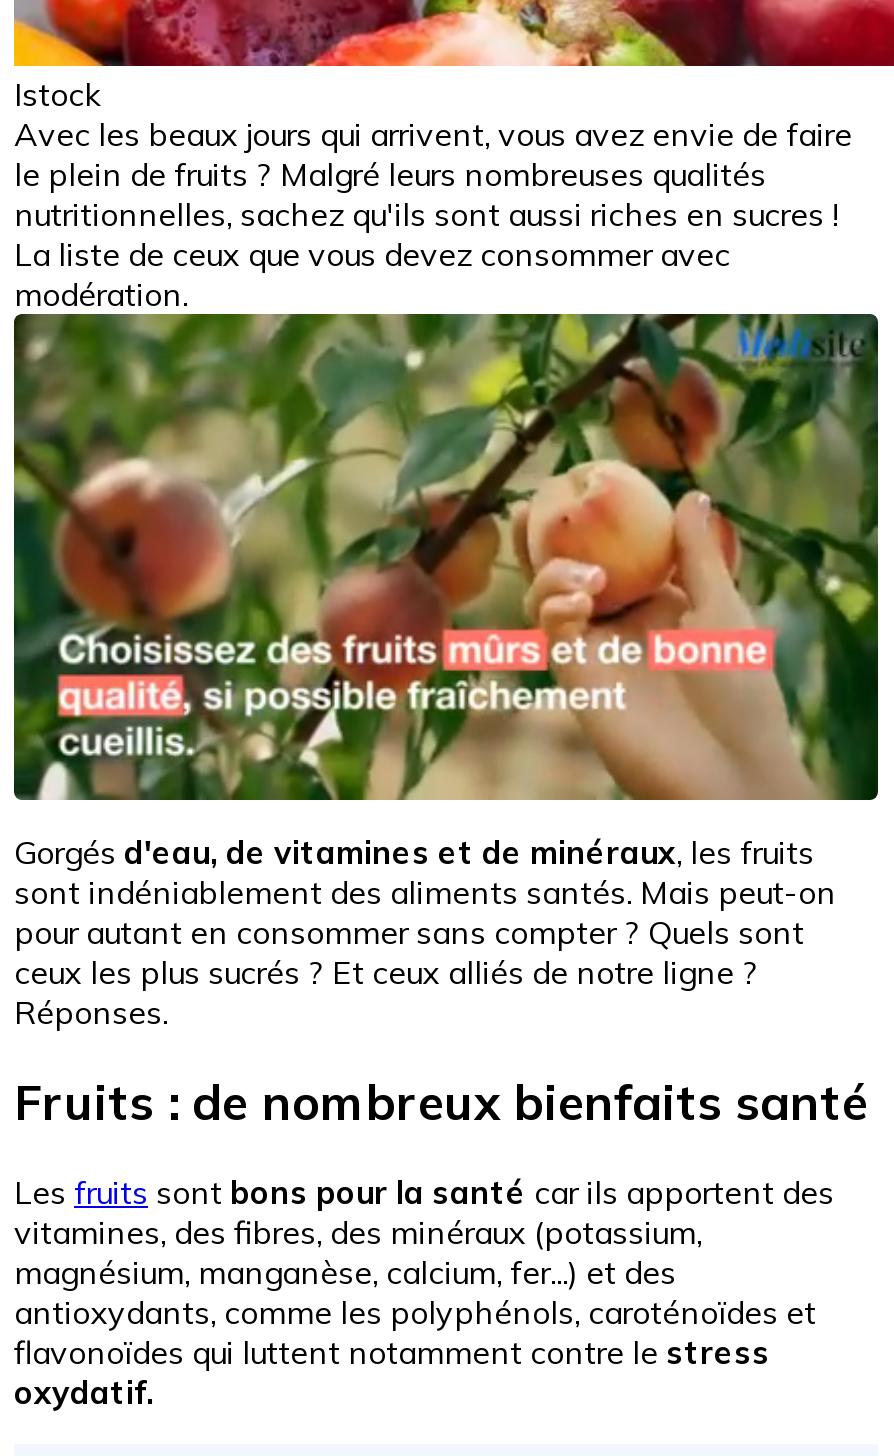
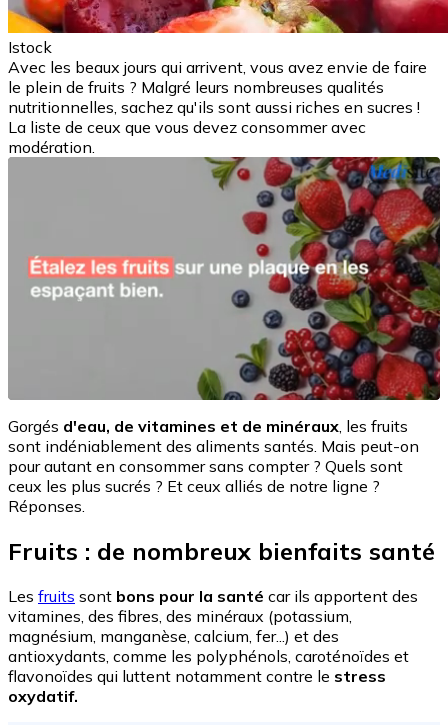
[12,312,880,802] [image] -> [8,156,441,401] [image]

